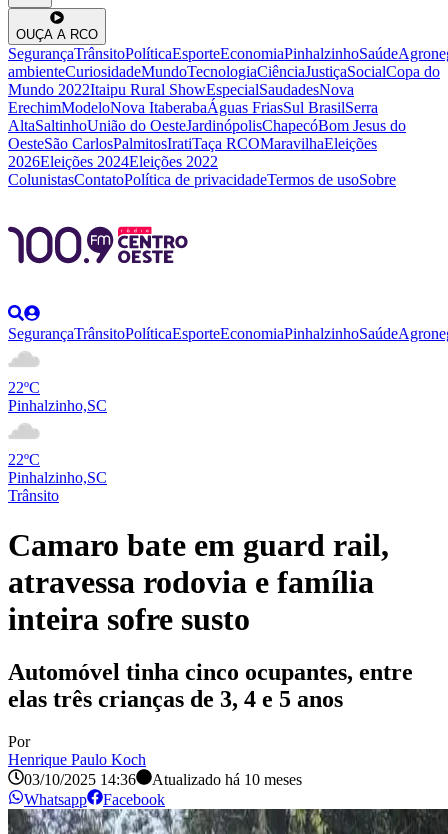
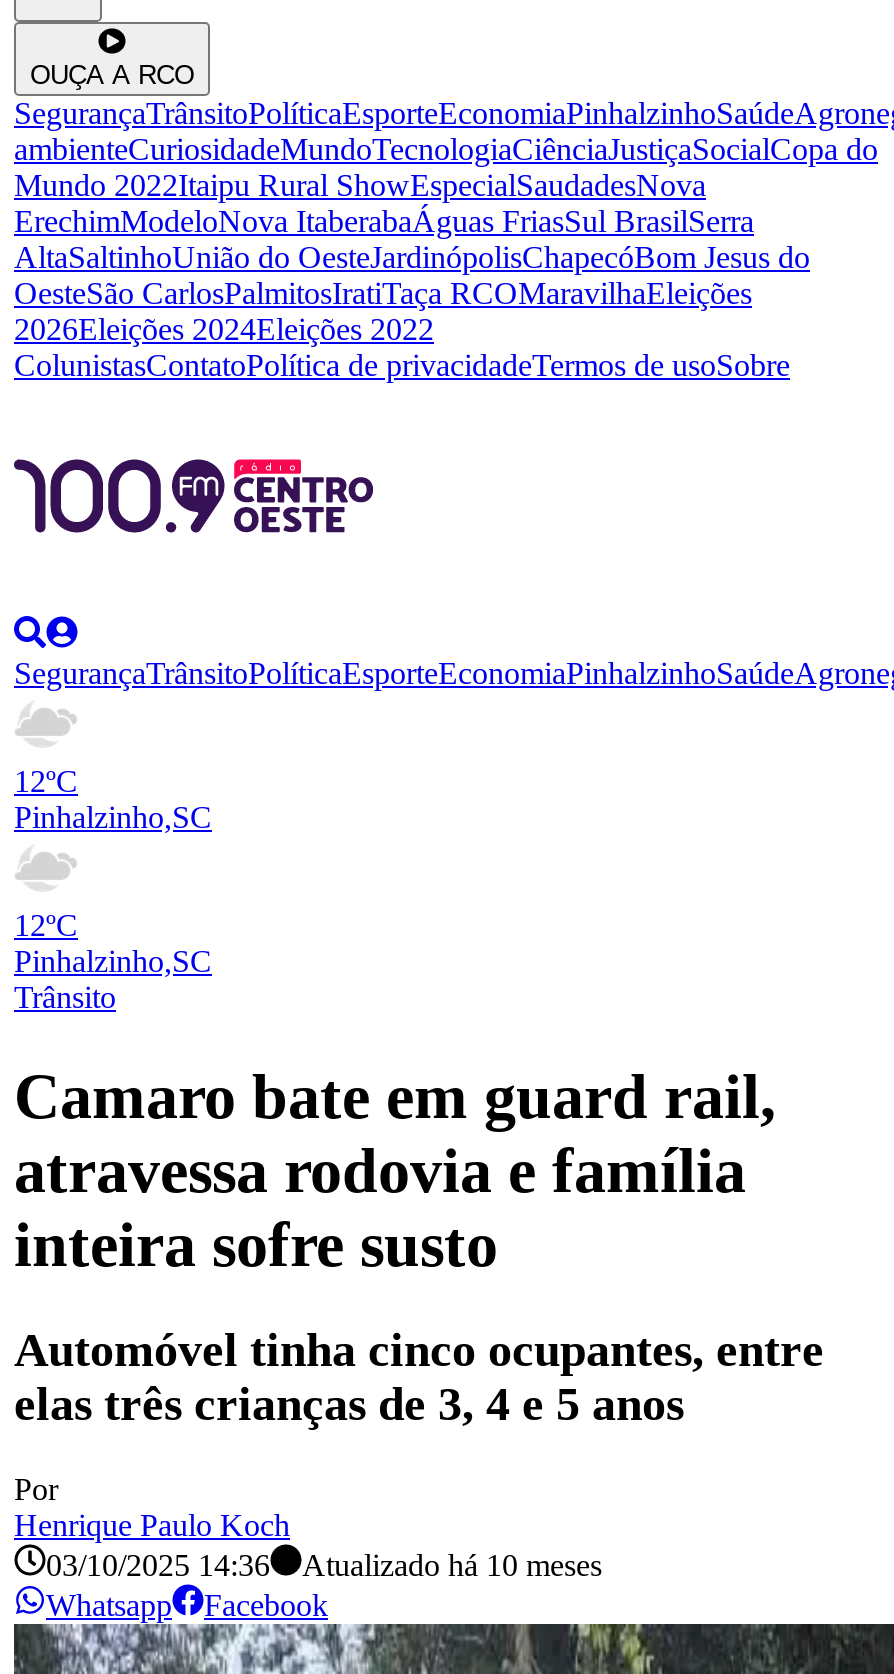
[8,379,40,396] 22ºC -> [14,765,78,799] 12ºC
[8,451,40,468] 22ºC -> [14,909,78,943] 12ºC

